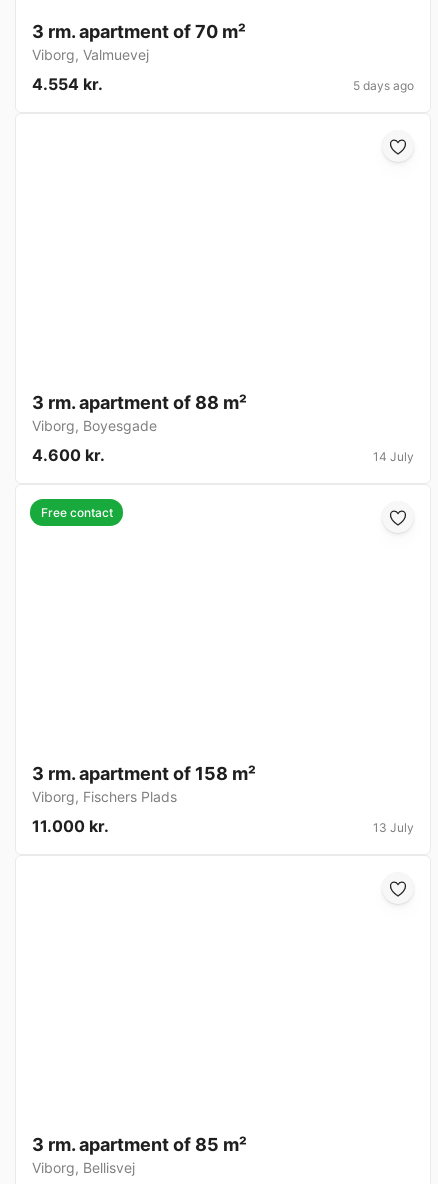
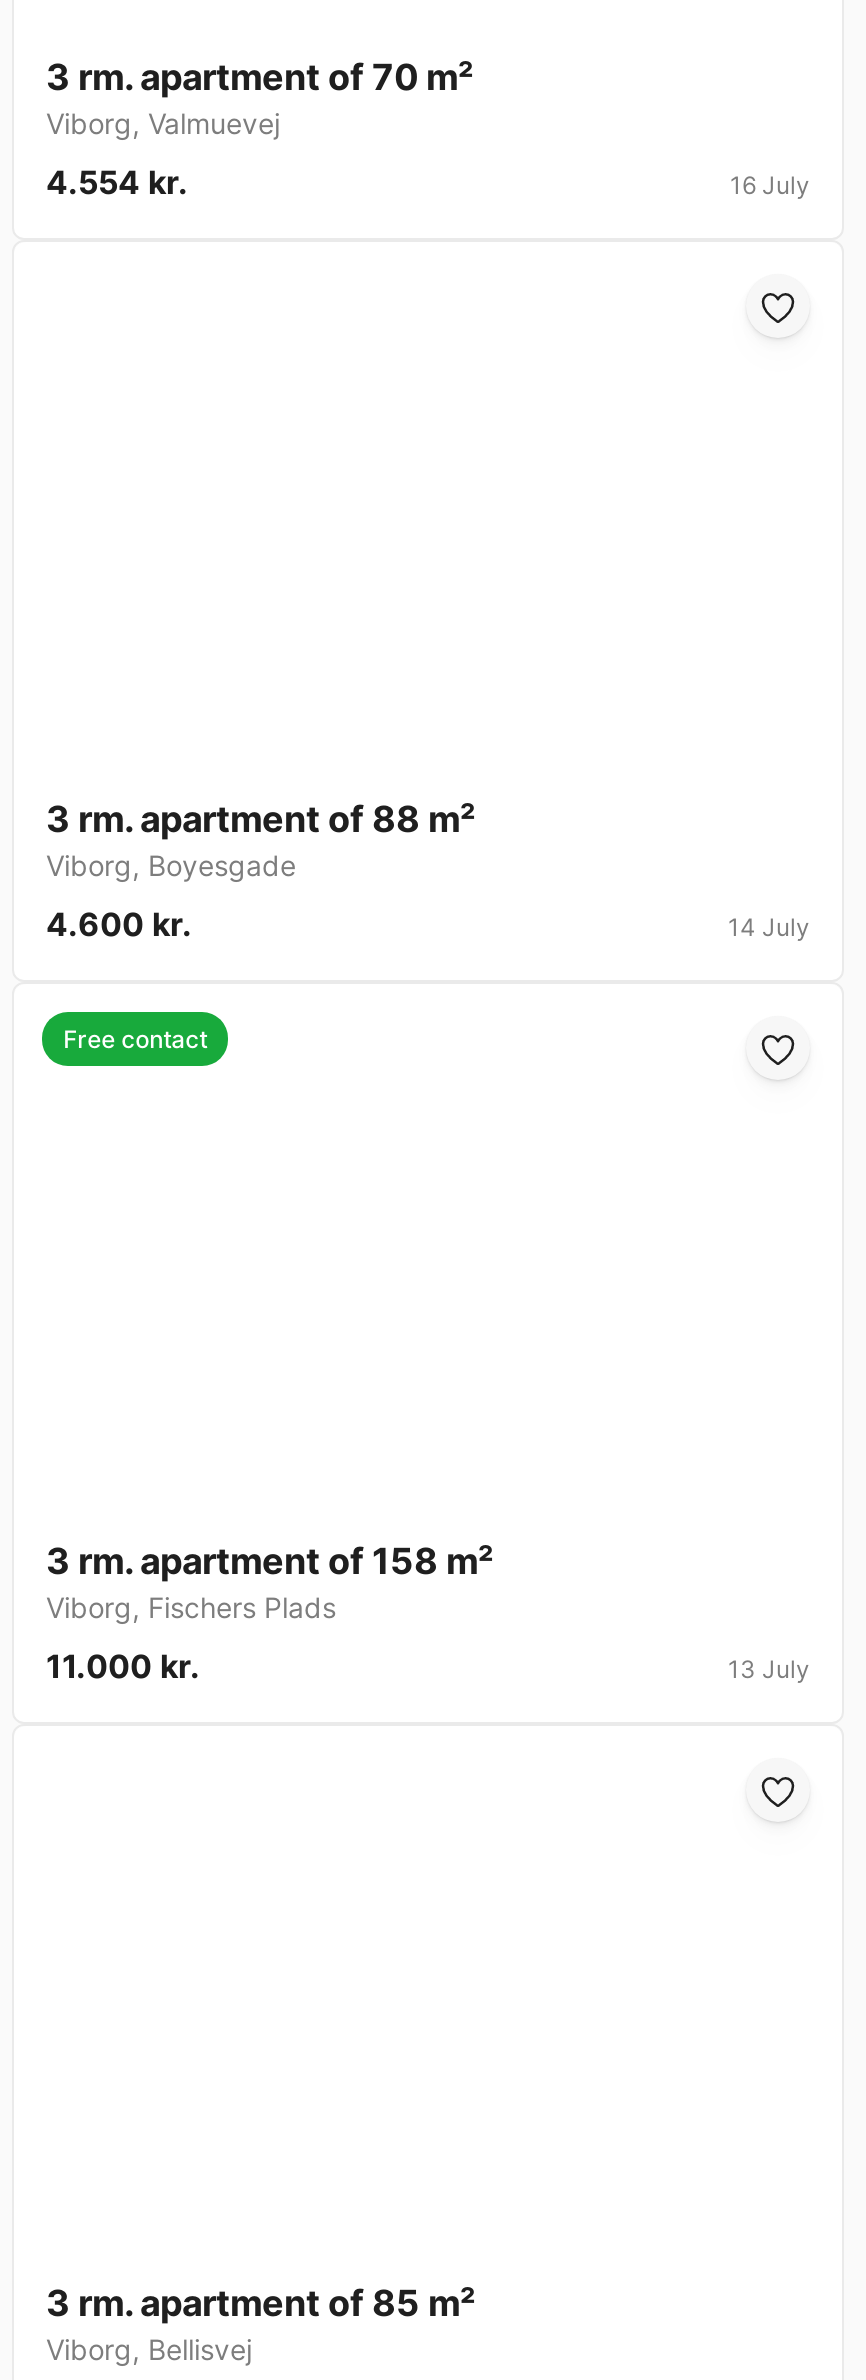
[353,78,414,93] 5 days ago -> [730,171,810,201] 16 July

